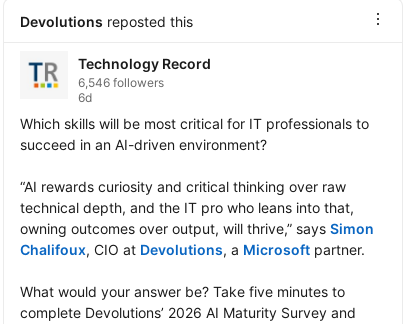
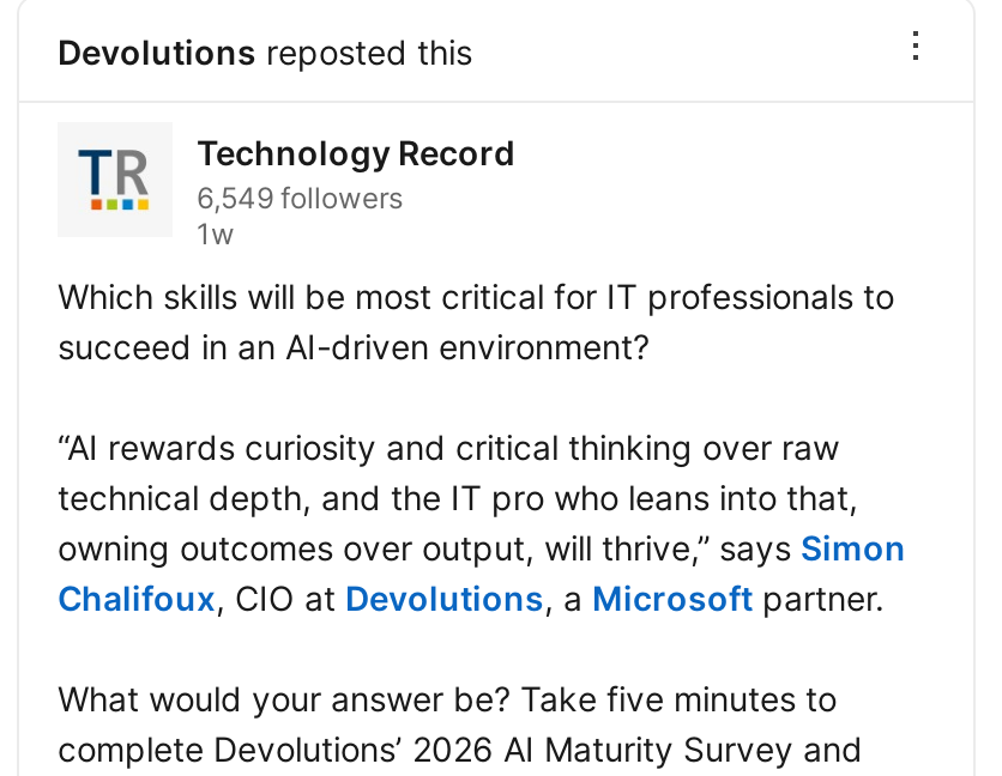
[78,75,164,105] 6,546 followers | 6d -> [197,179,403,251] 6,549 followers | 1w

